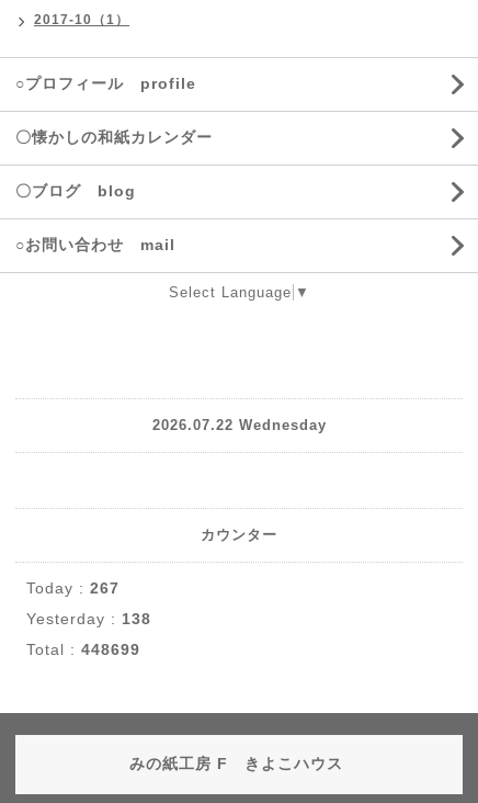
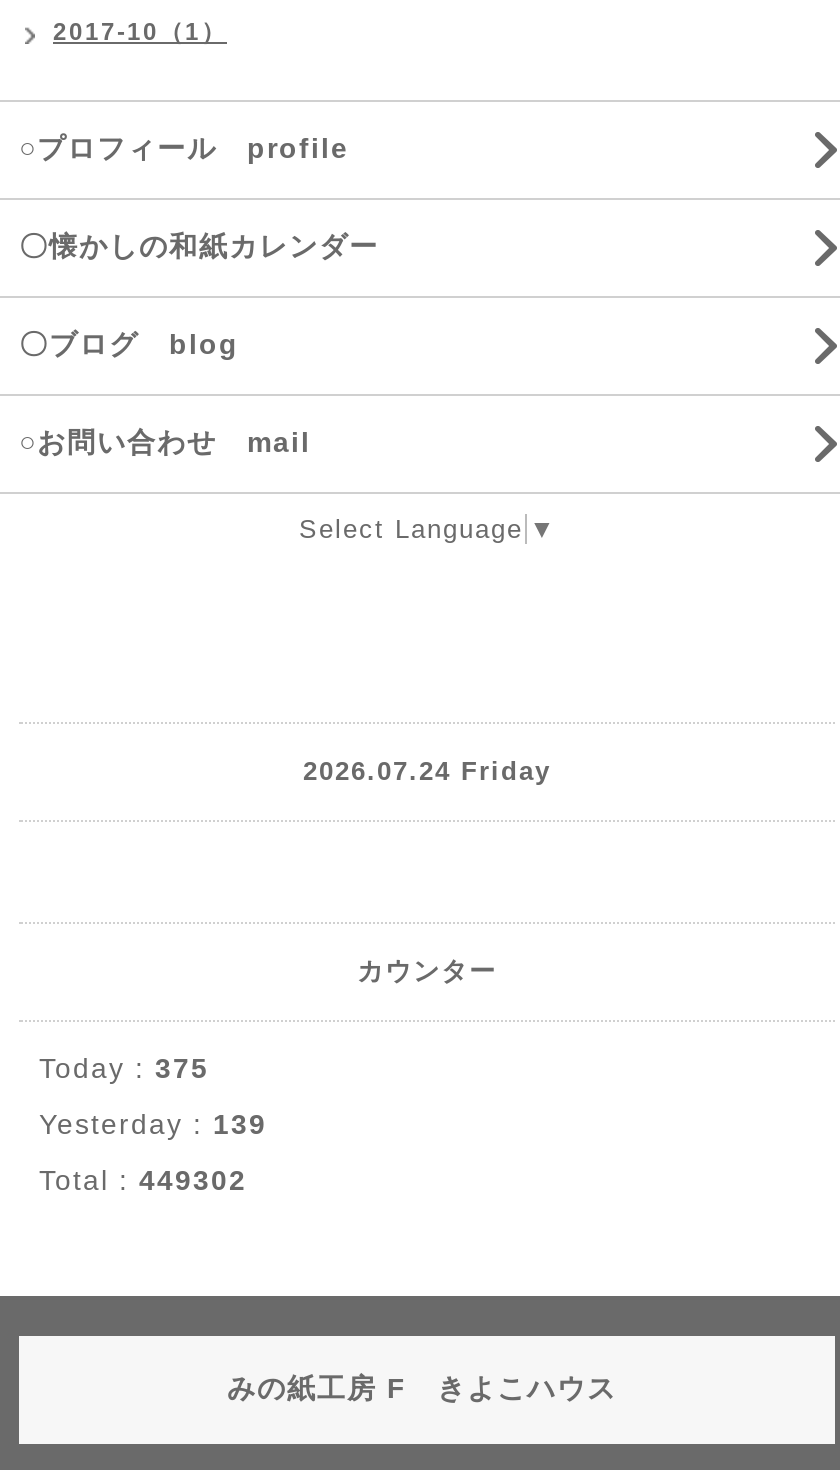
[152,417,326,434] 2026.07.22 Wednesday -> [303,757,551,787] 2026.07.24 Friday
[26,579,119,597] Today : 267 -> [39,1052,209,1084] Today : 375
[26,610,151,627] Yesterday : 138 -> [39,1108,267,1140] Yesterday : 139
[26,640,140,658] Total : 448699 -> [39,1164,247,1196] Total : 449302

